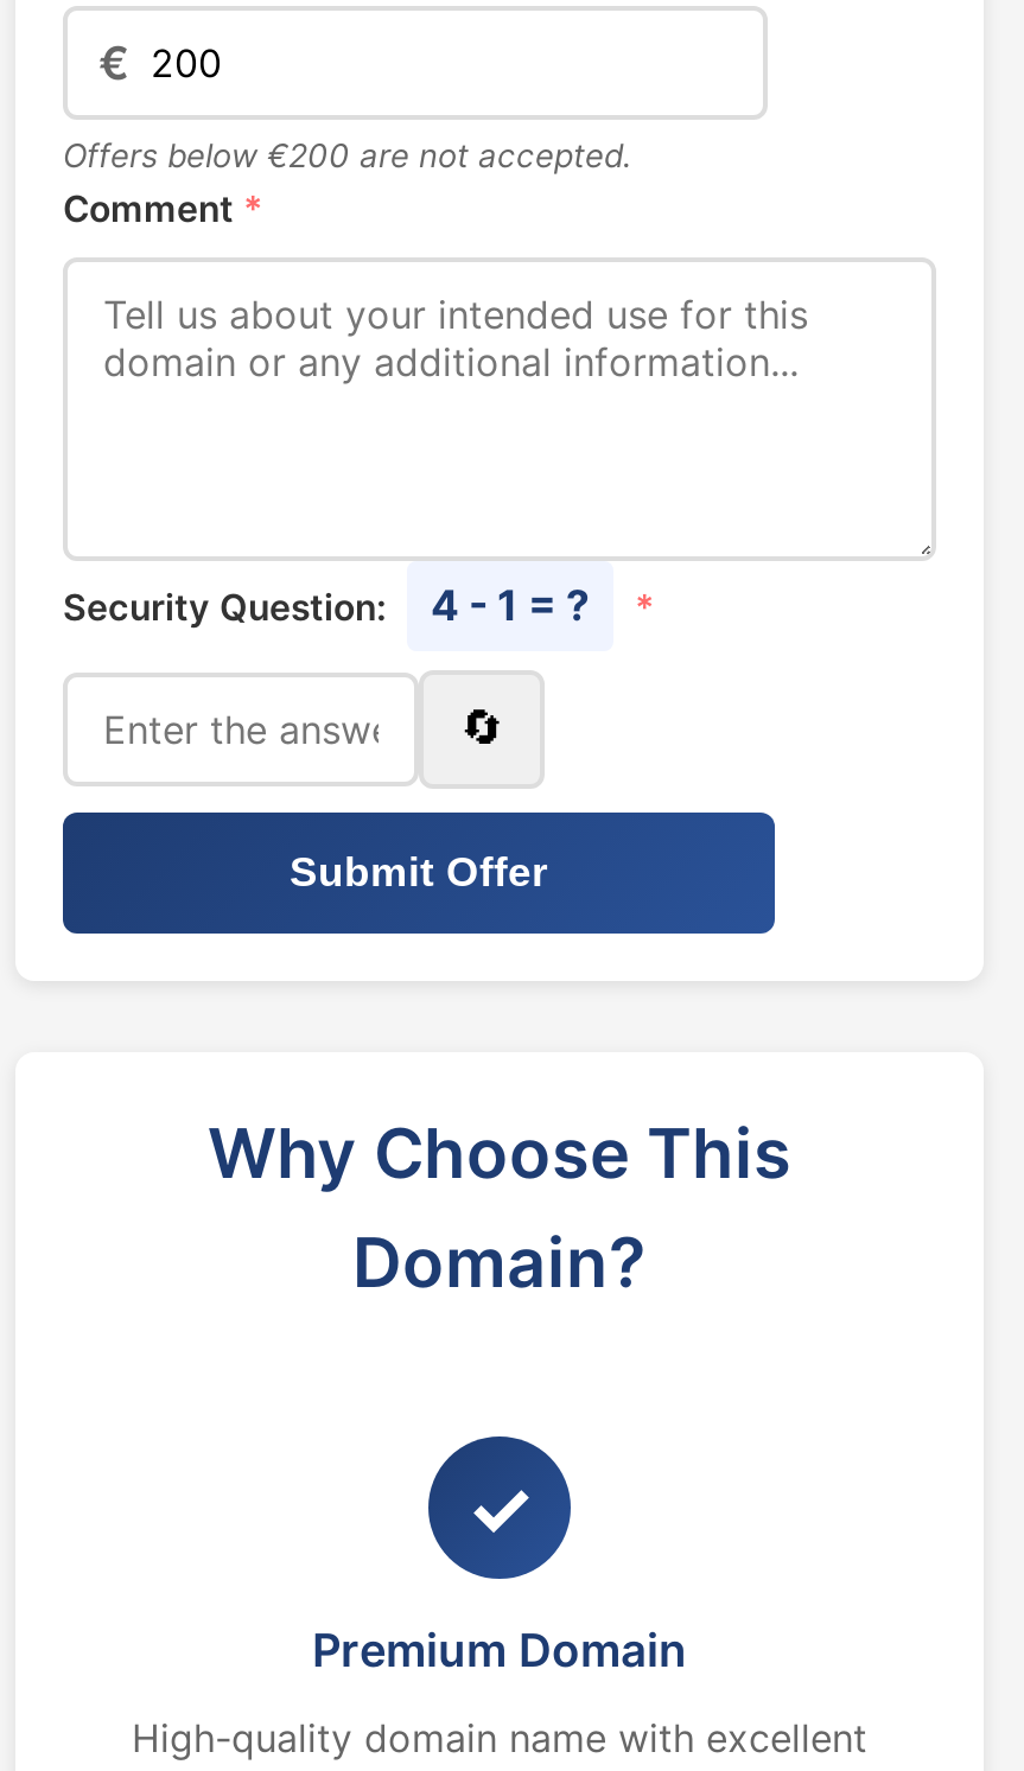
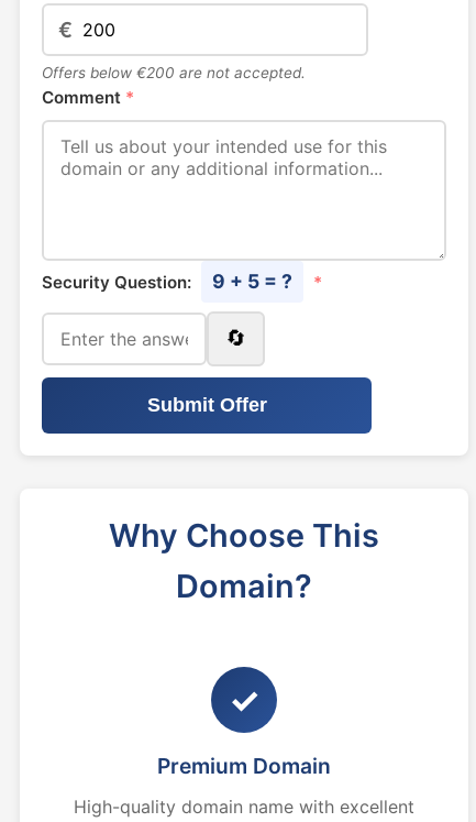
[431,580,590,630] 4 - 1 = ? -> [212,270,292,293] 9 + 5 = ?

